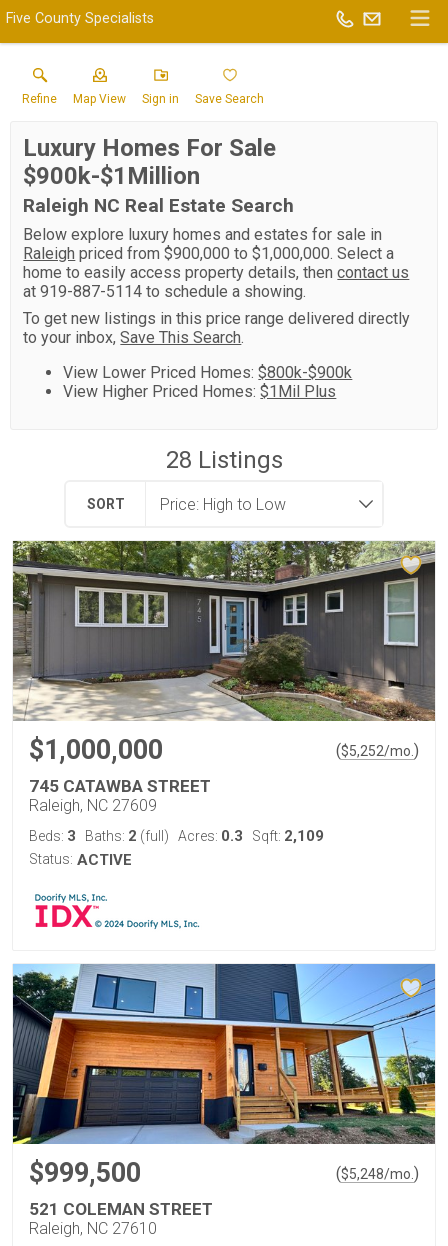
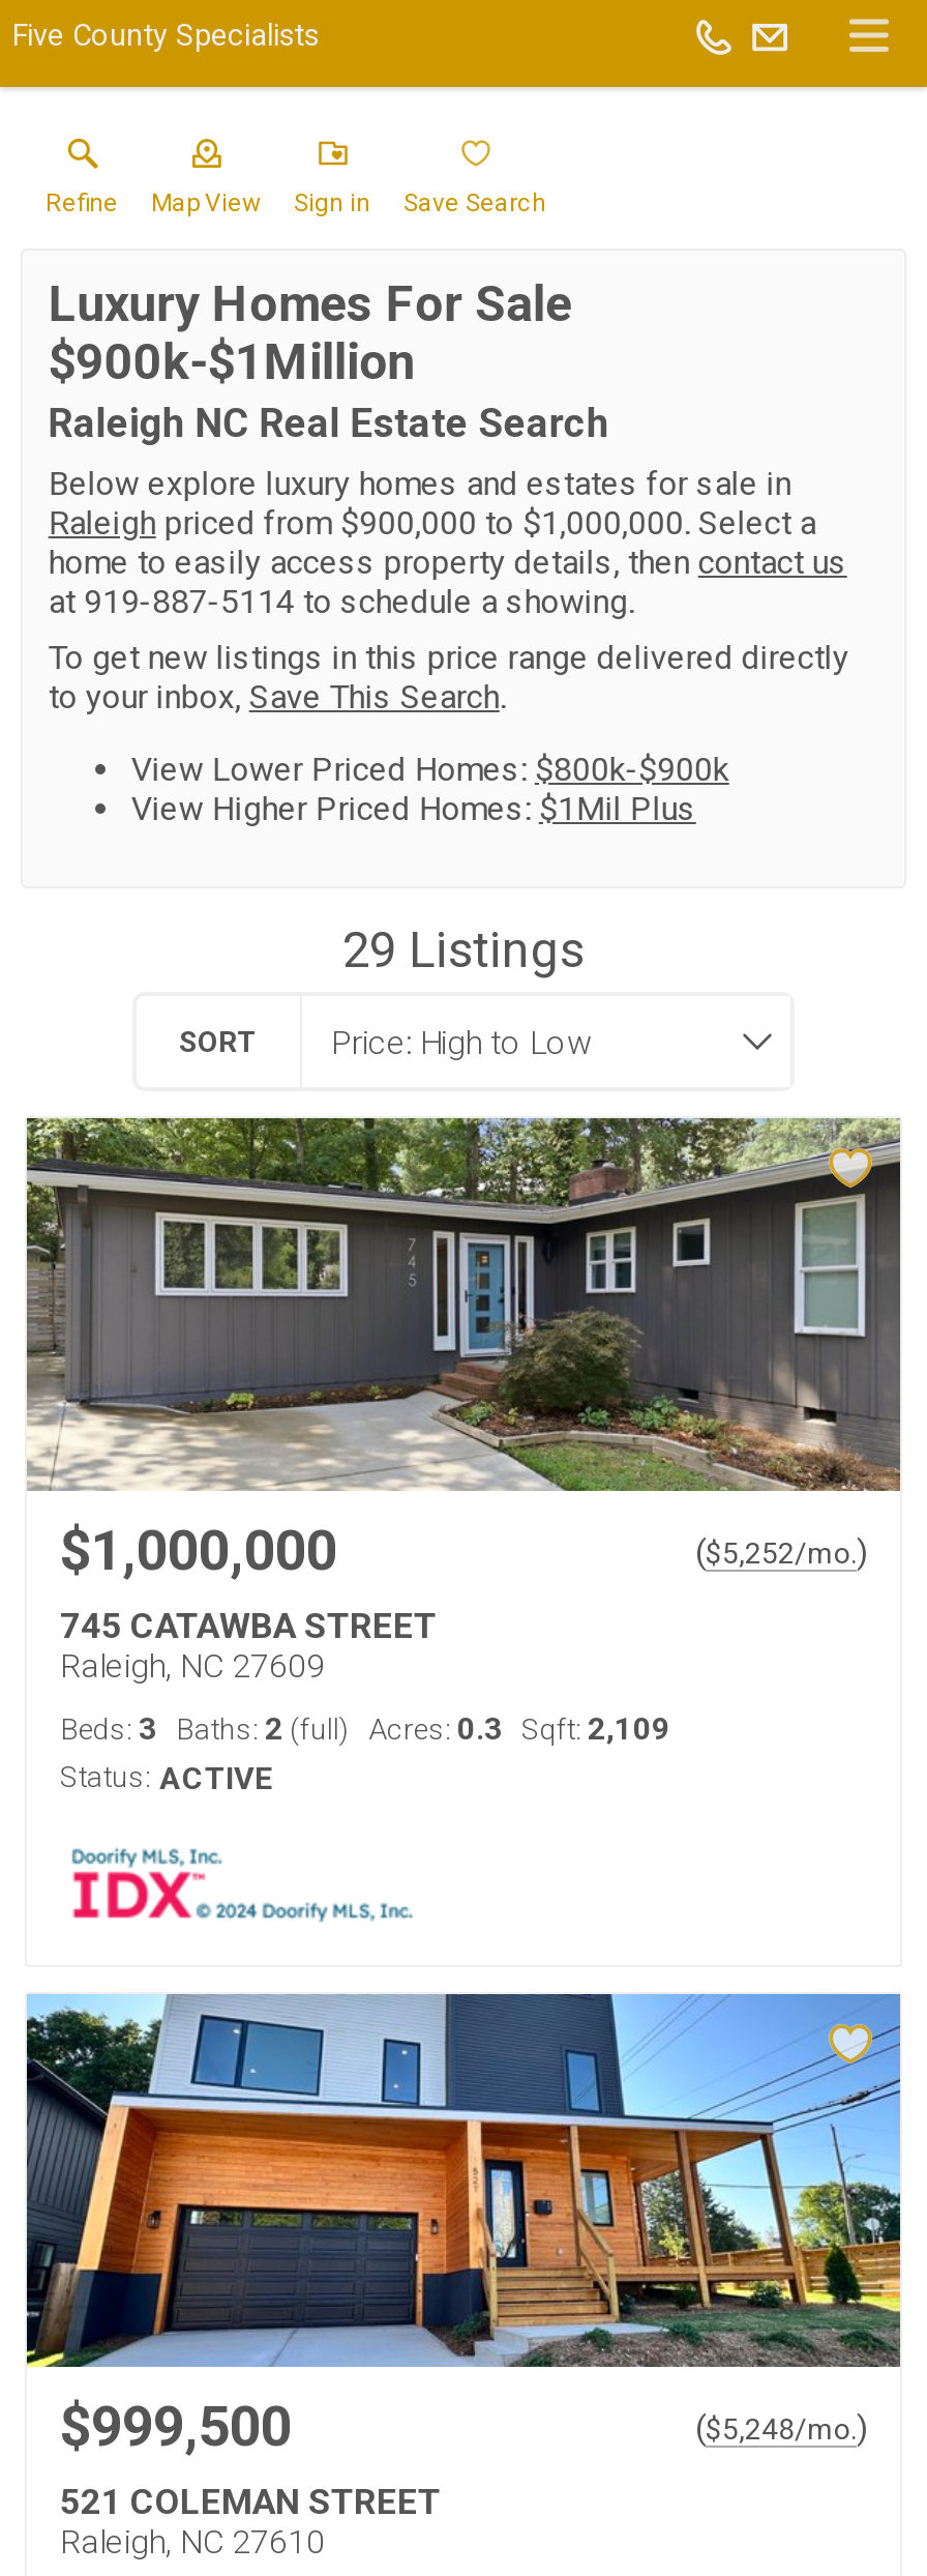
[165,446,282,474] 28 Listings -> [342,921,585,979] 29 Listings

